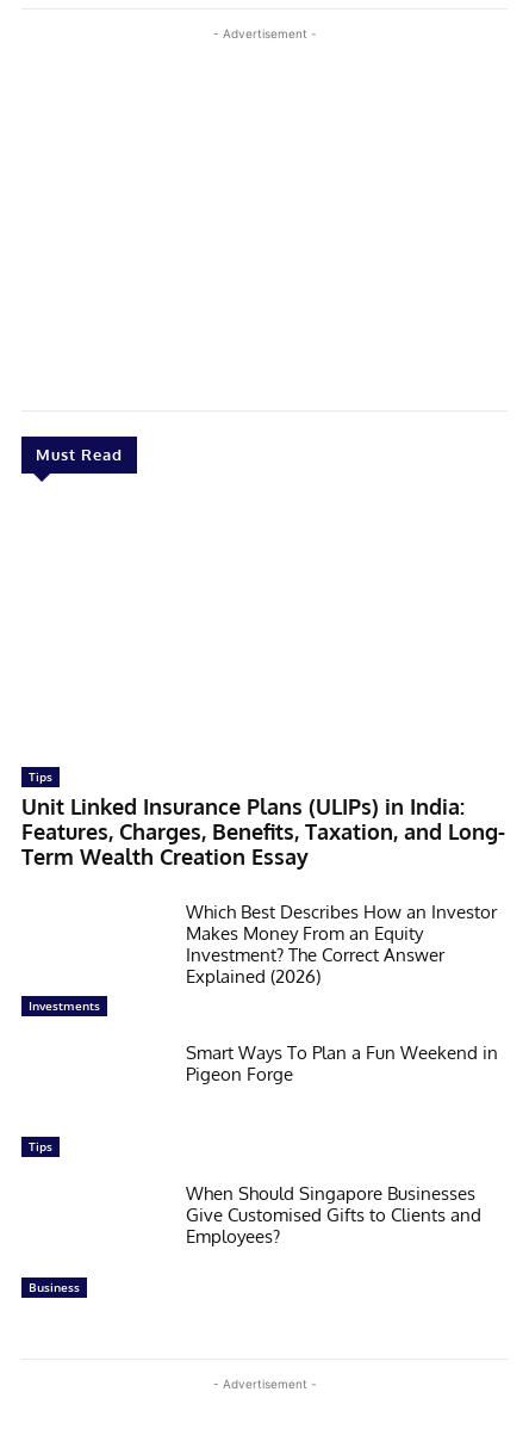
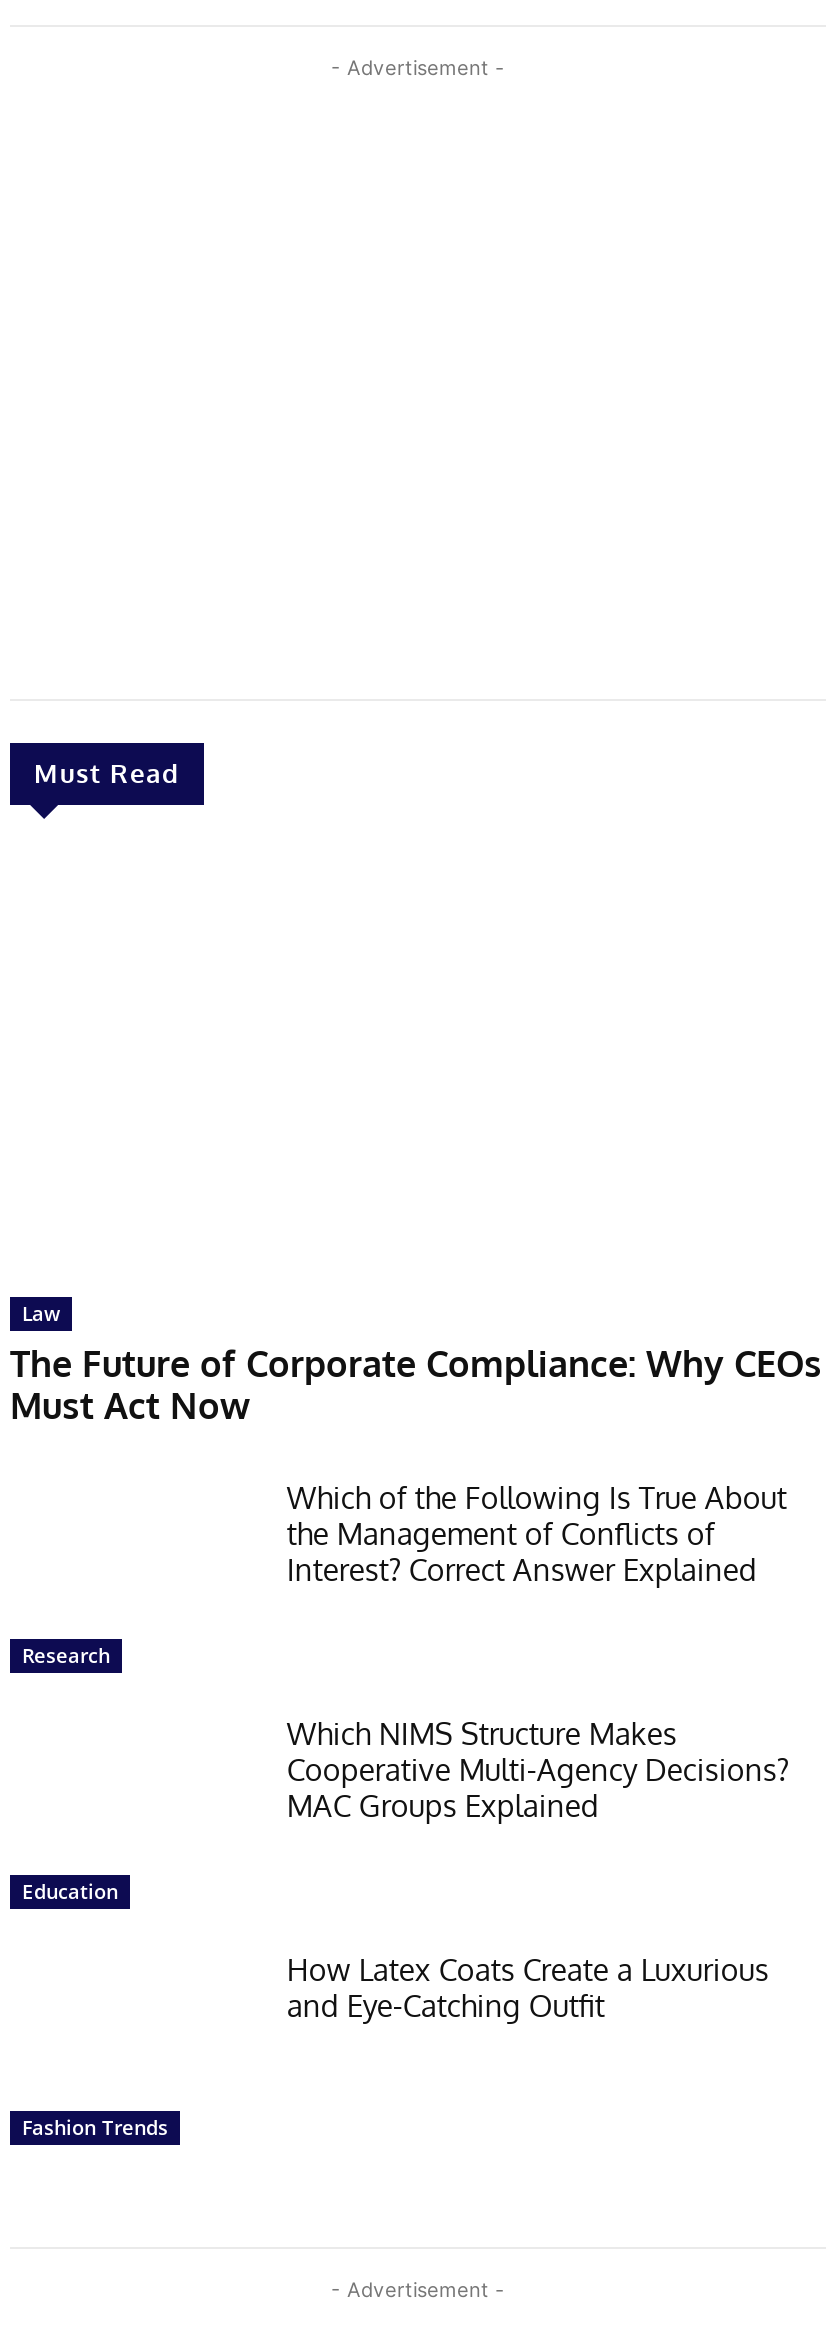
[21,768,505,869] Tips | Unit Linked Insurance Plans (ULIPs) in India: | Features, Charges, Benefits, Taxation, and Long- | Term Wealth Creation Essay -> [10,1299,822,1427] Law | The Future of Corporate Compliance: Why CEOs | Must Act Now
[186,900,497,988] Which Best Describes How an Investor | Makes Money From an Equity | Investment? The Correct Answer | Explained (2026) -> [287,1479,787,1589] Which of the Following Is True About | the Management of Conflicts of | Interest? Correct Answer Explained
[29,997,100,1014] Investments -> [22,1641,110,1669] Research
[186,1041,498,1085] Smart Ways To Plan a Fun Weekend in | Pigeon Forge -> [287,1715,789,1825] Which NIMS Structure Makes | Cooperative Multi-Agency Decisions? | MAC Groups Explained
[29,1138,52,1154] Tips -> [22,1876,118,1904] Education
[186,1182,482,1247] When Should Singapore Businesses | Give Customised Gifts to Clients and | Employees? -> [287,1950,769,2024] How Latex Coats Create a Luxurious | and Eye-Catching Outfit
[29,1278,80,1295] Business -> [22,2112,168,2140] Fashion Trends

